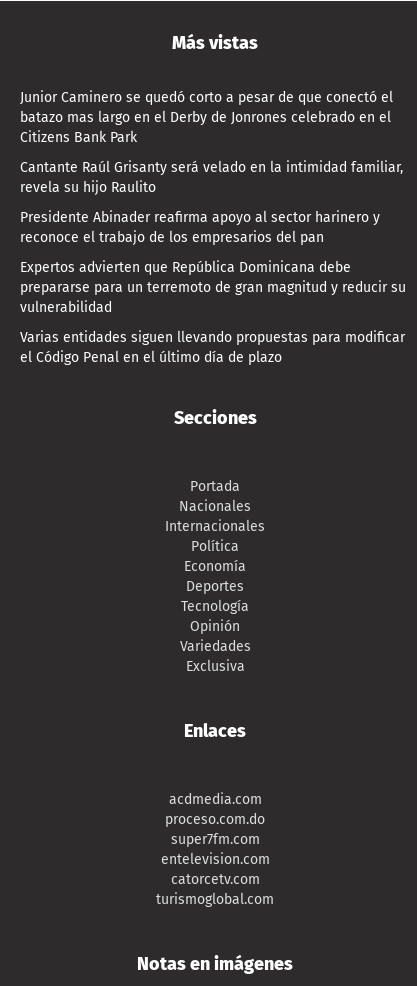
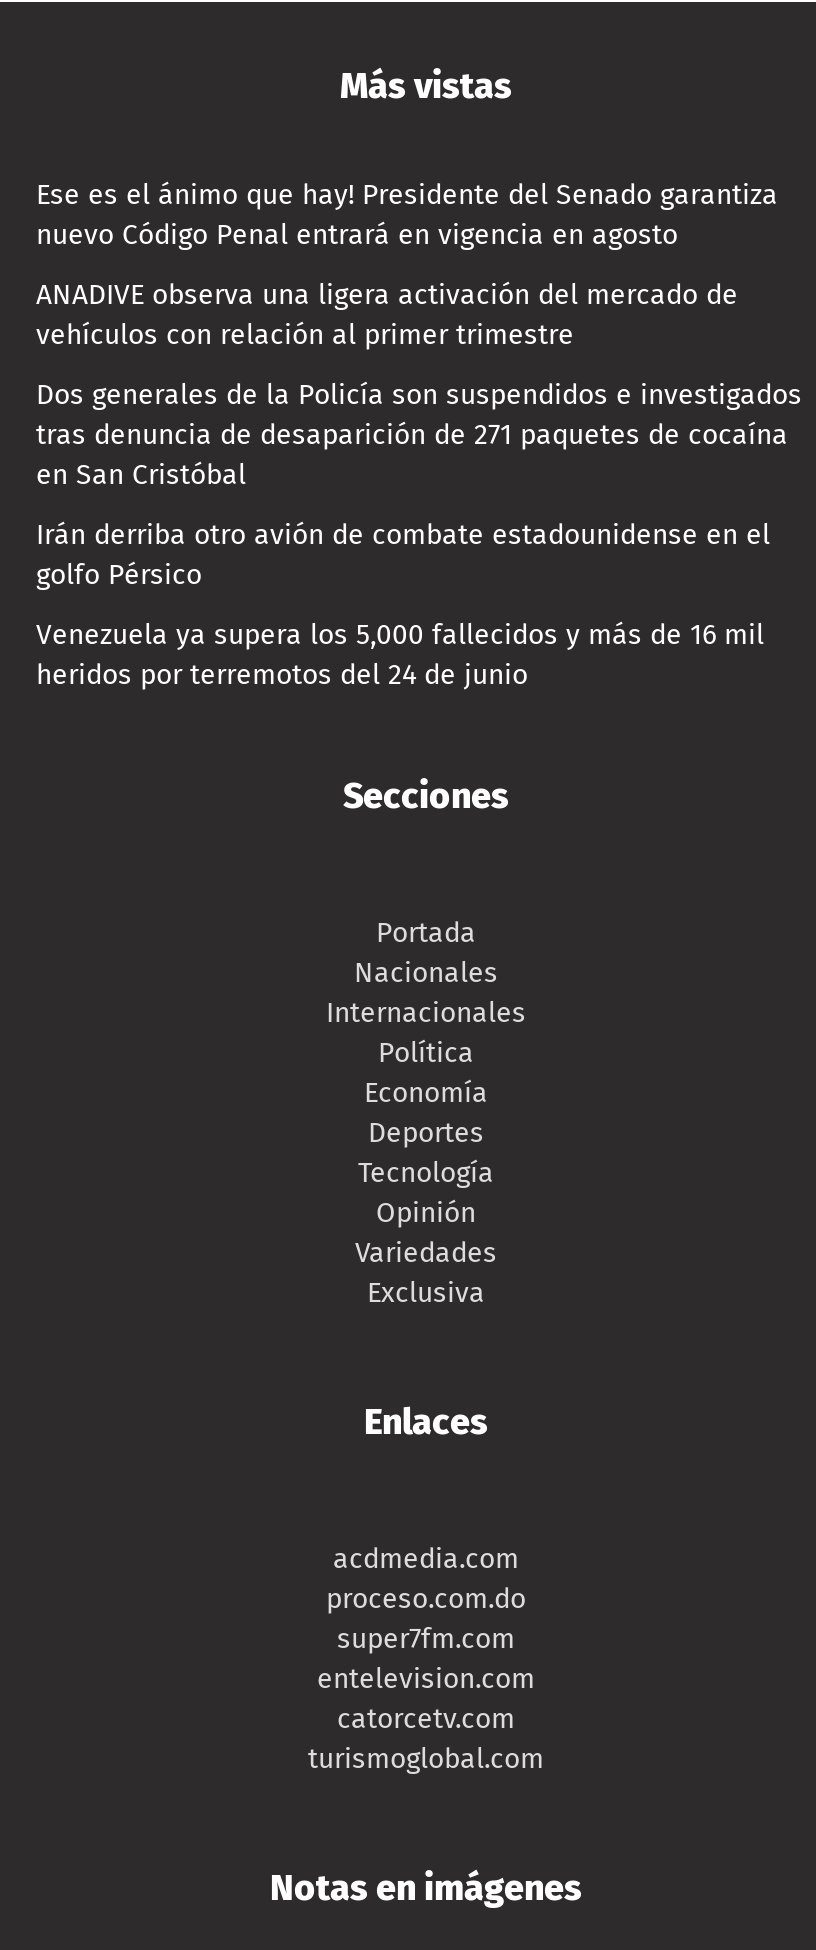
[20,89,393,146] Junior Caminero se quedó corto a pesar de que conectó el | batazo mas largo en el Derby de Jonrones celebrado en el | Citizens Bank Park -> [36,179,778,253] Ese es el ánimo que hay! Presidente del Senado garantiza | nuevo Código Penal entrará en vigencia en agosto
[20,159,403,196] Cantante Raúl Grisanty será velado en la intimidad familiar, | revela su hijo Raulito -> [36,279,738,353] ANADIVE observa una ligera activación del mercado de | vehículos con relación al primer trimestre
[20,209,380,246] Presidente Abinader reafirma apoyo al sector harinero y | reconoce el trabajo de los empresarios del pan -> [36,379,802,493] Dos generales de la Policía son suspendidos e investigados | tras denuncia de desaparición de 271 paquetes de cocaína | en San Cristóbal
[20,259,406,316] Expertos advierten que República Dominicana debe | prepararse para un terremoto de gran magnitud y reducir su | vulnerabilidad -> [36,519,770,593] Irán derriba otro avión de combate estadounidense en el | golfo Pérsico
[20,329,405,366] Varias entidades siguen llevando propuestas para modificar | el Código Penal en el último día de plazo -> [36,619,764,693] Venezuela ya supera los 5,000 fallecidos y más de 16 mil | heridos por terremotos del 24 de junio

